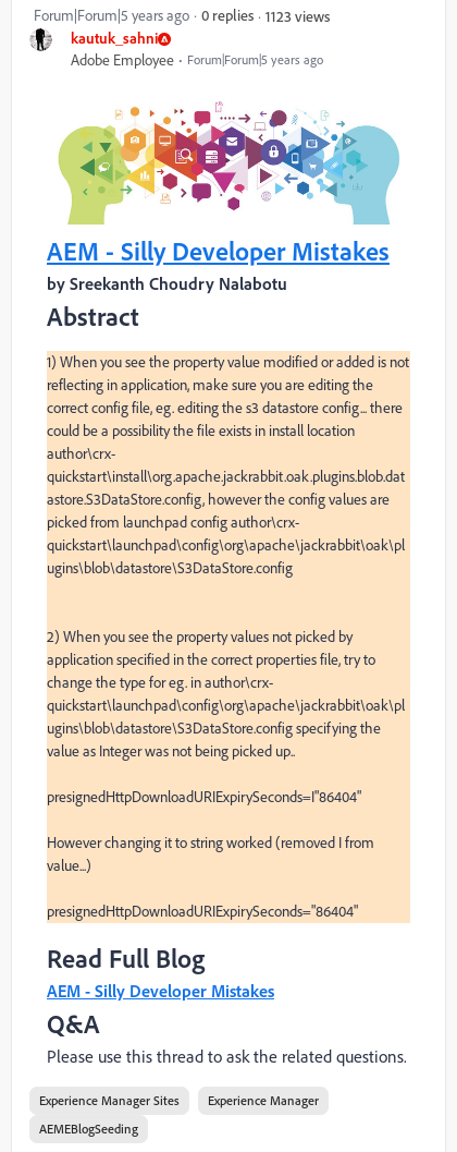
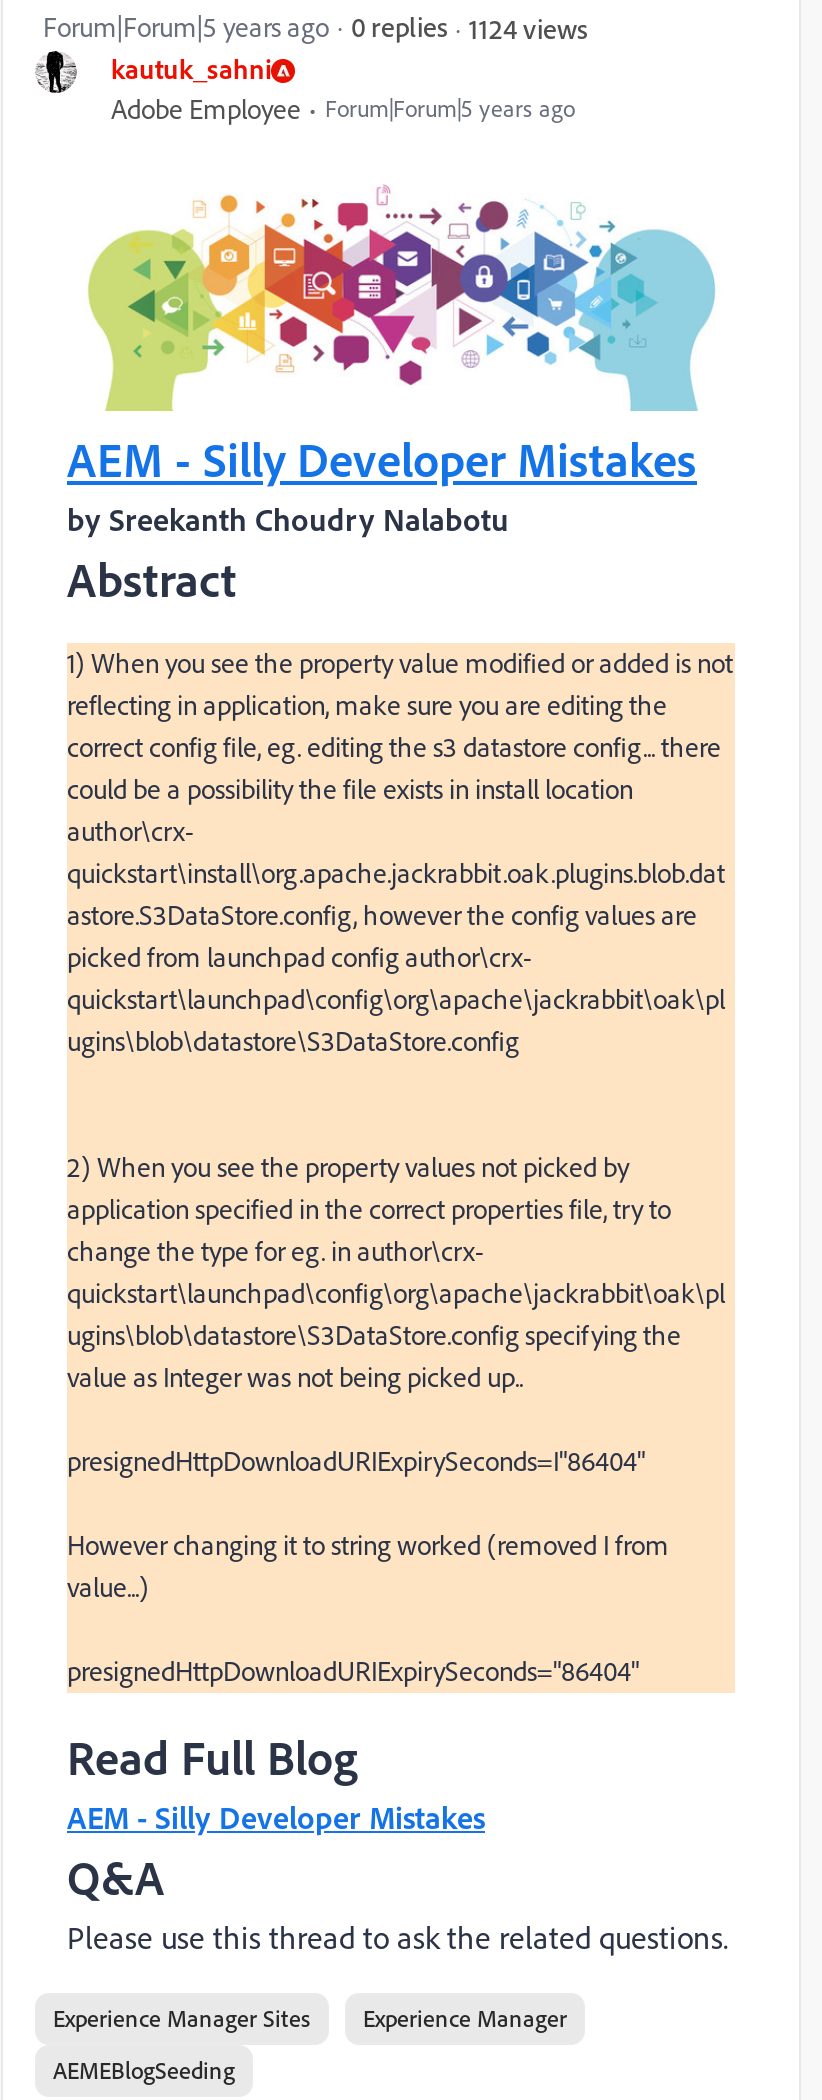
[265,6,330,25] 1123 views -> [469,10,587,44] 1124 views

